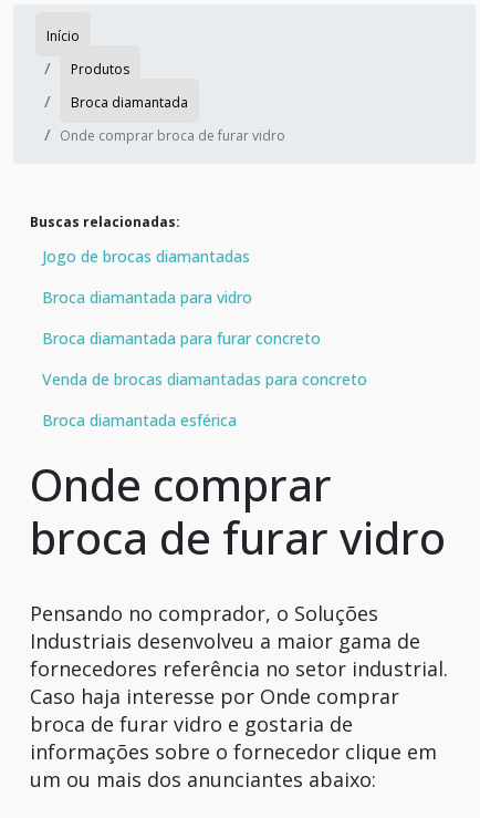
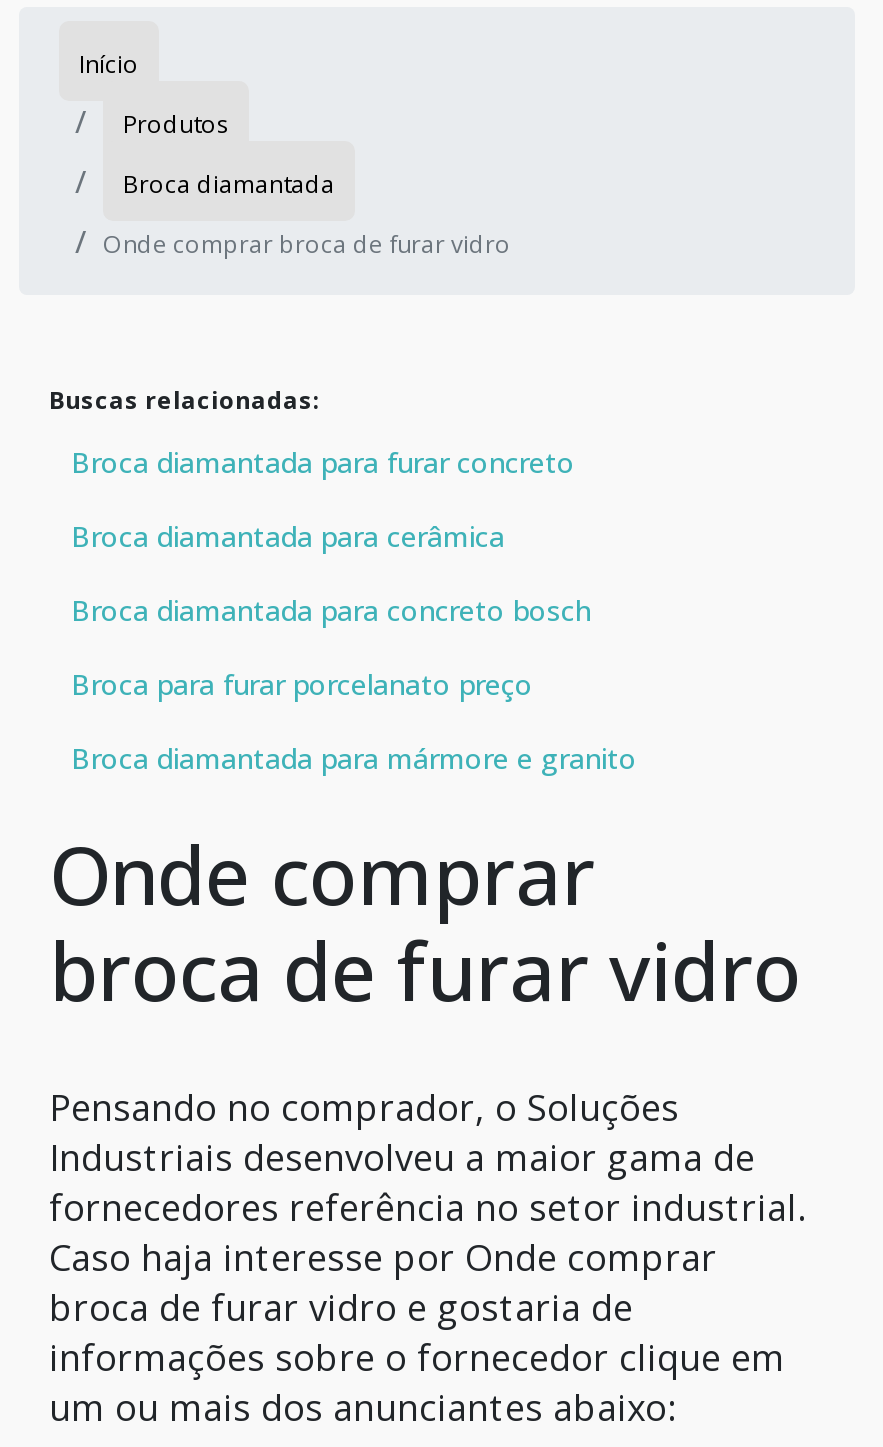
[42,245,252,307] Jogo de brocas diamantadas | Broca diamantada para vidro -> none
moved [42,327,321,348] -> [71,442,575,480]: Broca diamantada para furar concreto
[42,368,367,430] Venda de brocas diamantadas para concreto | Broca diamantada esférica -> [71,516,637,776] Broca diamantada para cerâmica | Broca diamantada para concreto bosch | Broca para furar porcelanato preço | Broca diamantada para mármore e granito

